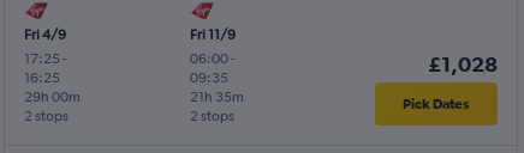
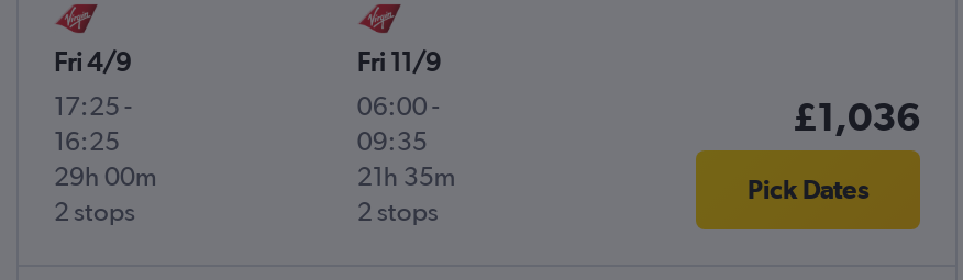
[428,51,498,75] £1,028 -> [793,94,920,138] £1,036

